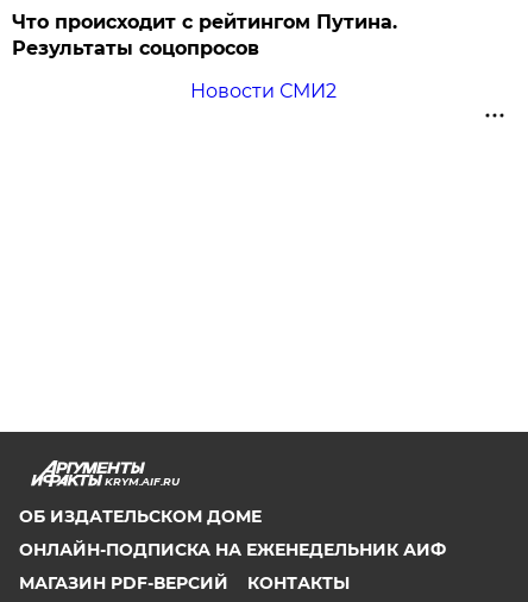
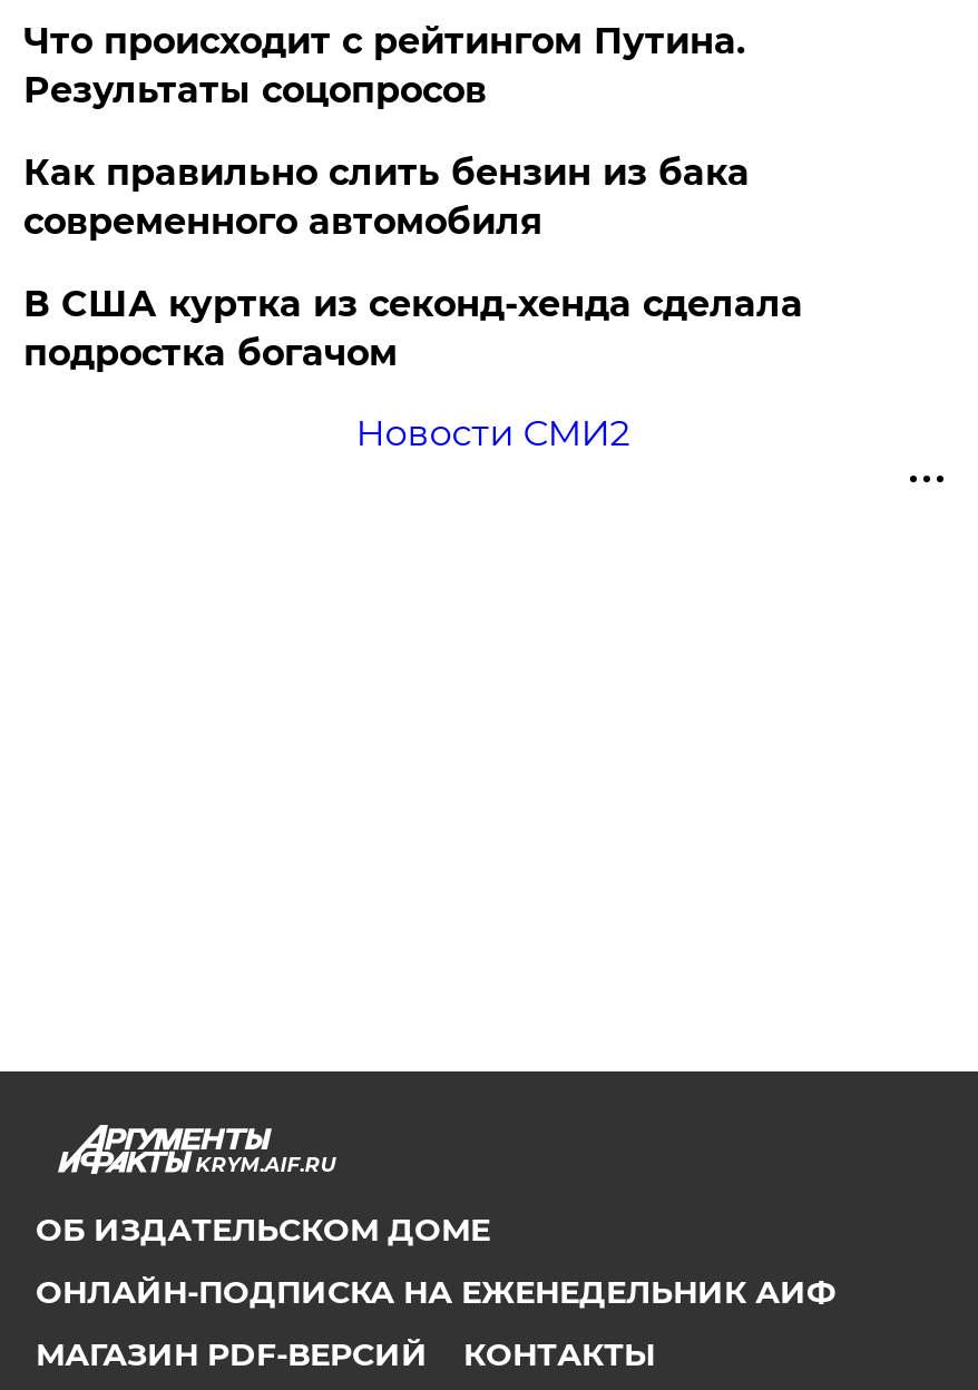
none -> [23,151,803,374] Как правильно слить бензин из бака | современного автомобиля | В США куртка из секонд-хенда сделала | подростка богачом

